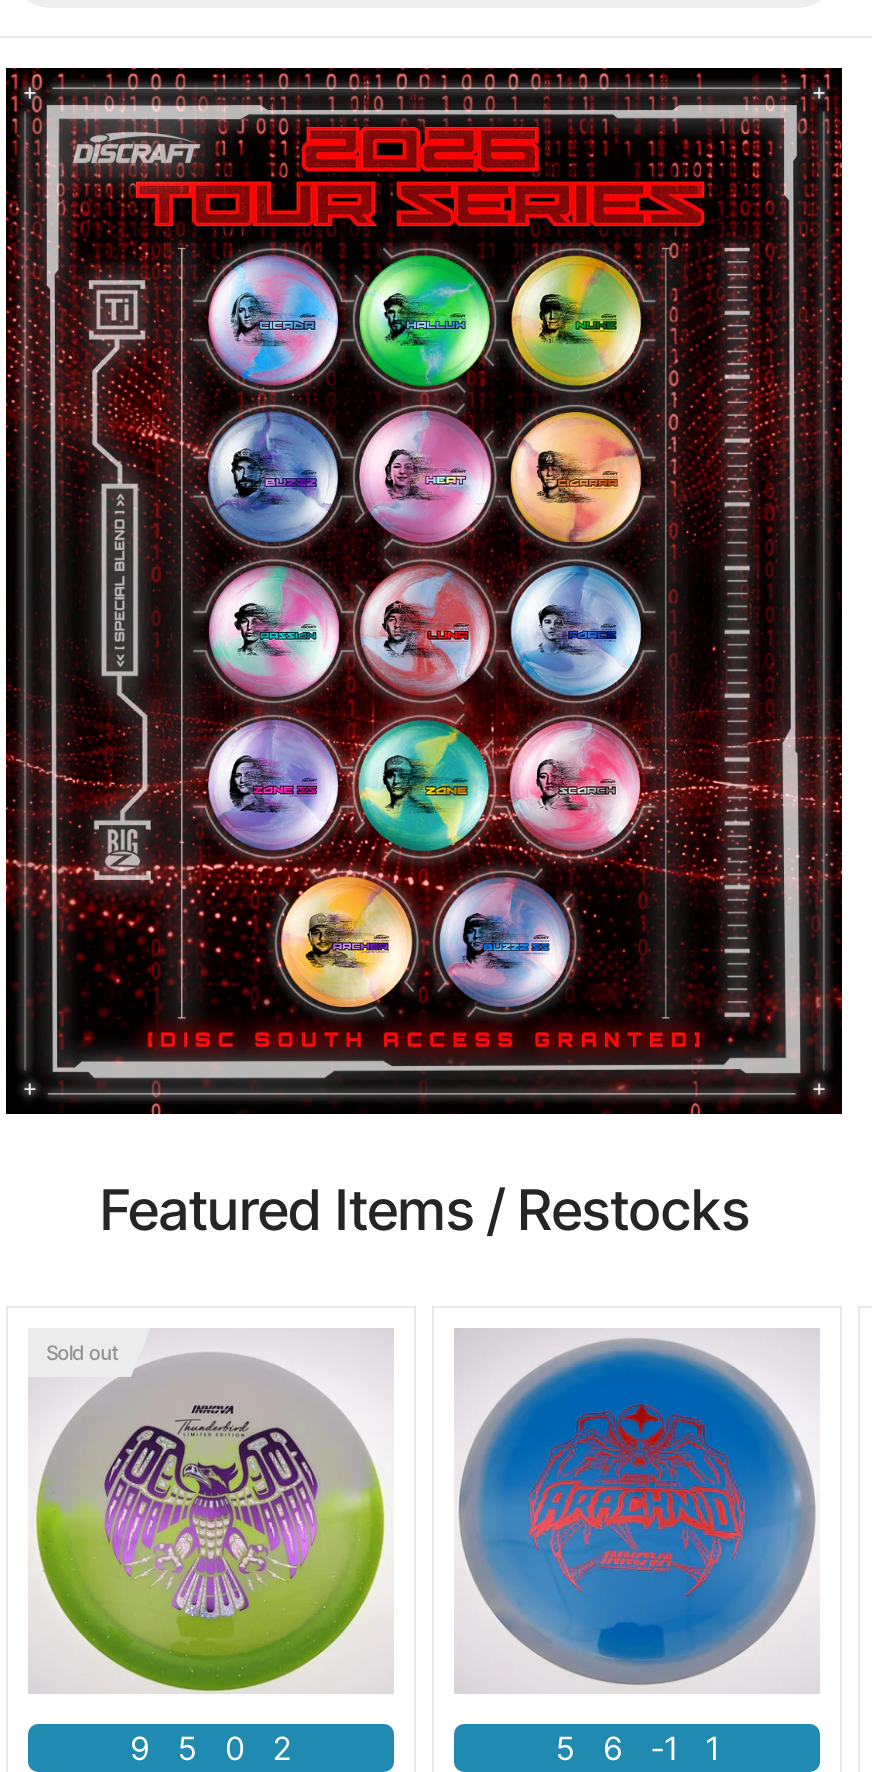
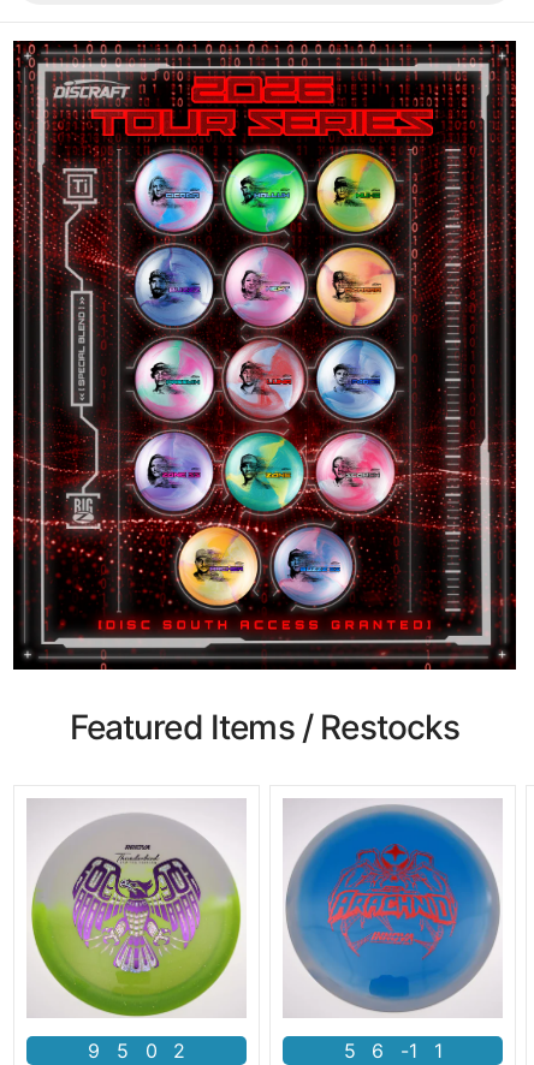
[46,1340,119,1364] Sold out -> none

